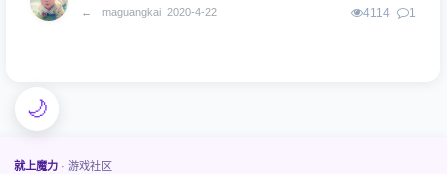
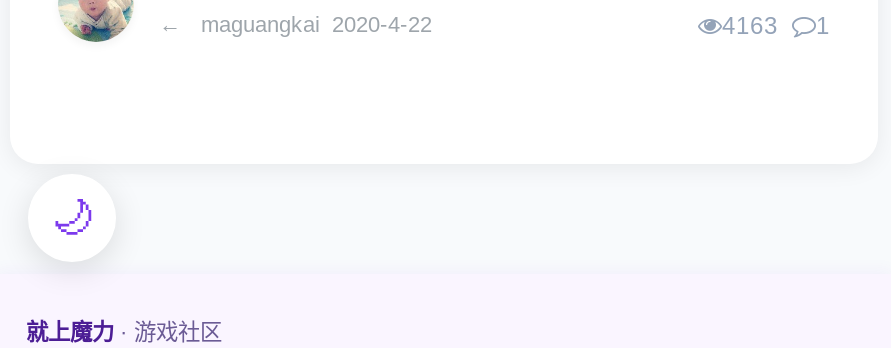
[363,6,416,20] 4114 1 -> [722,12,830,40] 4163 1

